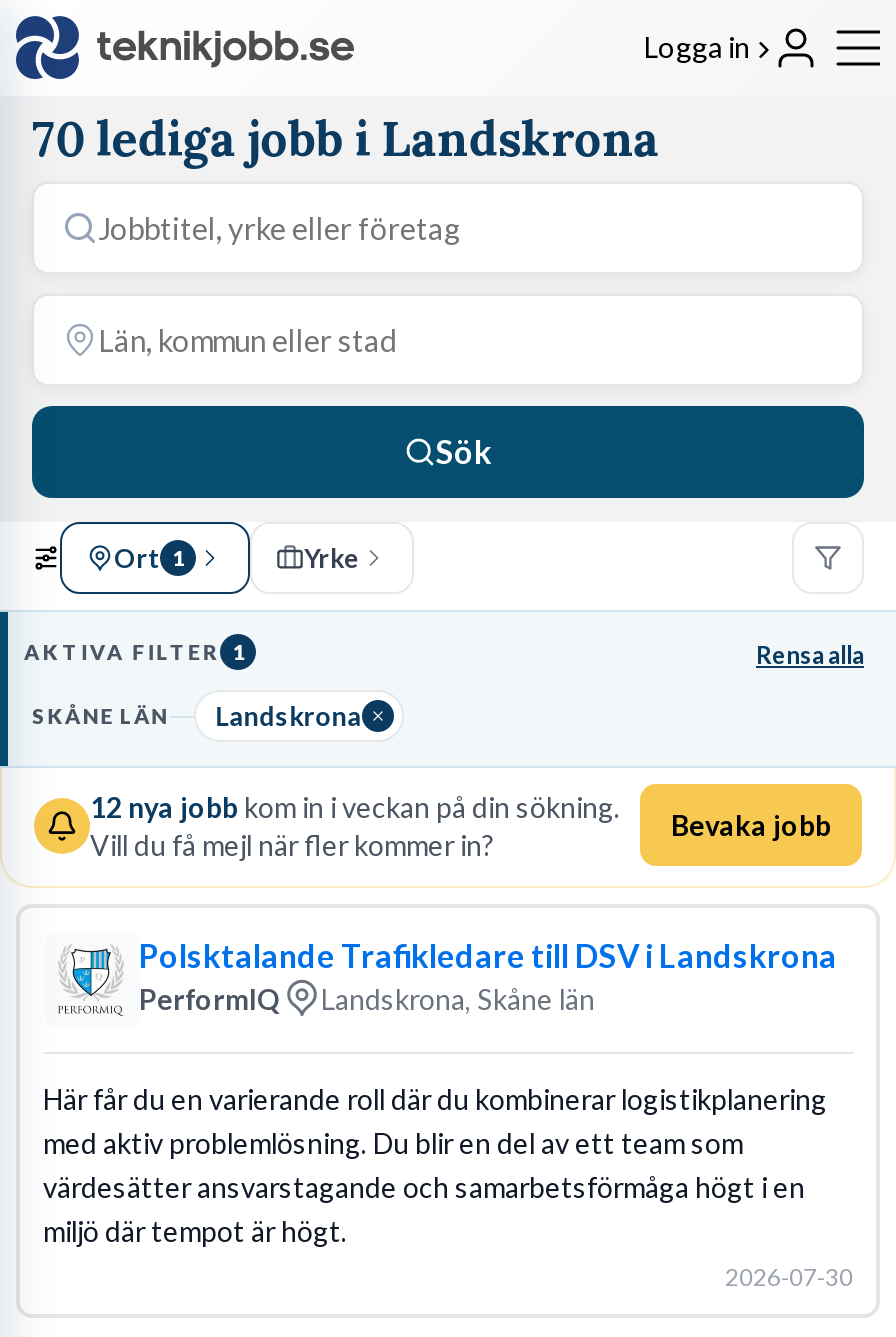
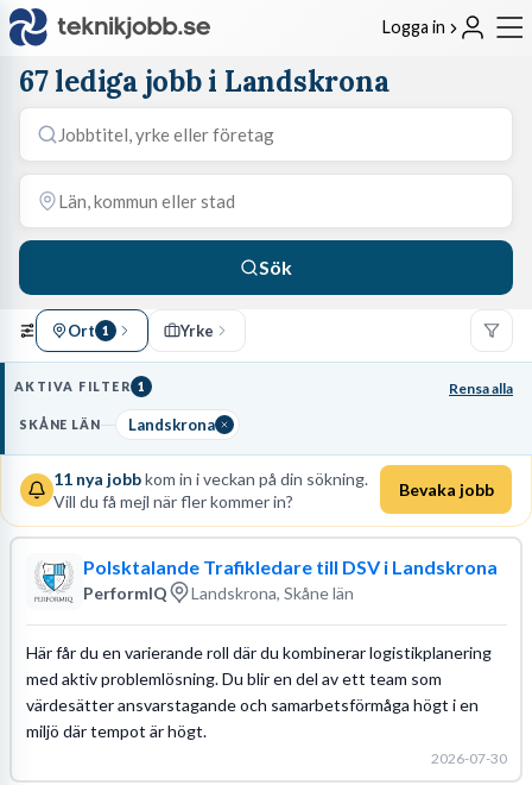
[32,108,659,170] 70 lediga jobb i Landskrona -> [19,63,389,100] 67 lediga jobb i Landskrona
[90,789,620,823] 12 nya jobb kom in i veckan på din sökning. -> [53,468,368,488] 11 nya jobb kom in i veckan på din sökning.

